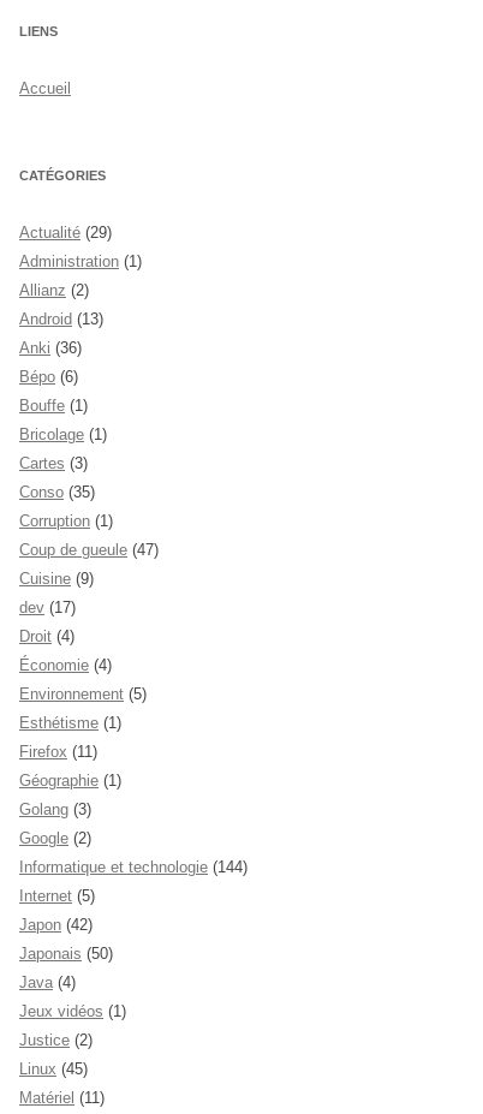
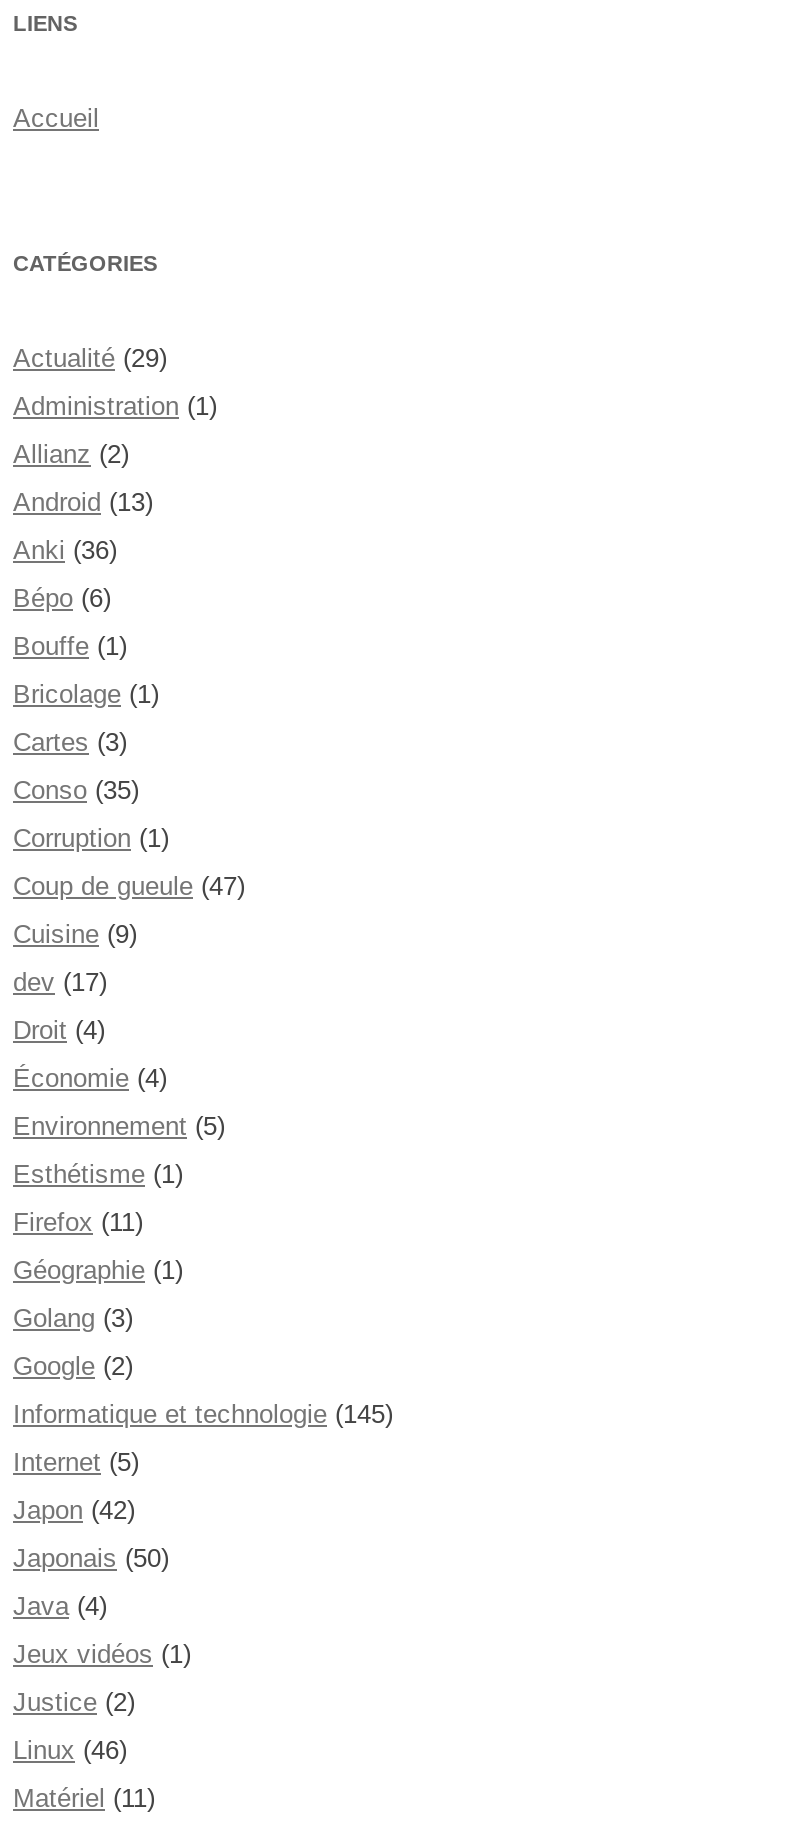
[19,858,248,876] Informatique et technologie (144) -> [13,1399,393,1429] Informatique et technologie (145)
[19,1060,88,1078] Linux (45) -> [13,1735,127,1765] Linux (46)

